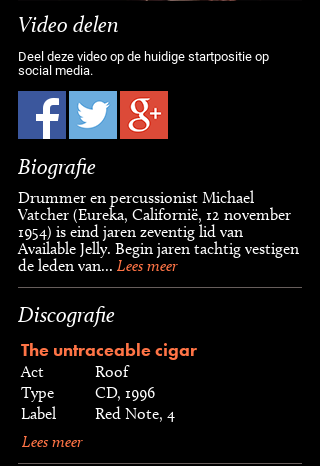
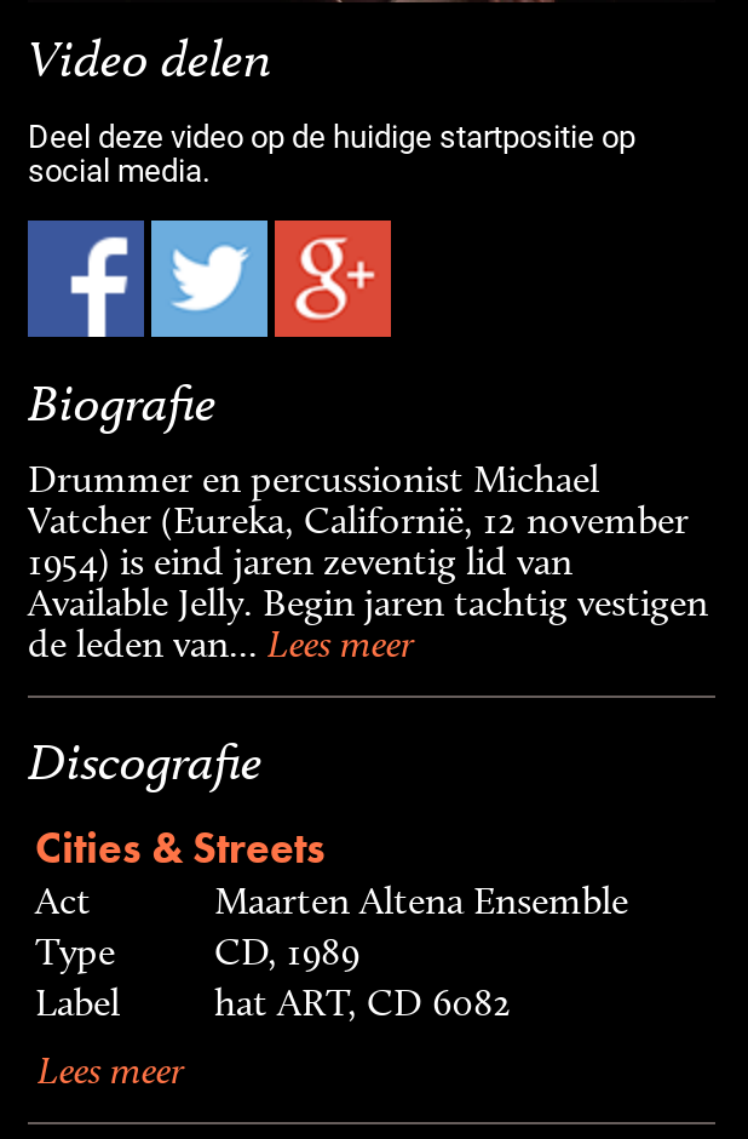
[21,338,197,361] The untraceable cigar -> [35,819,326,875] Cities & Streets
[95,362,128,381] Roof -> [214,877,628,923] Maarten Altena Ensemble
[95,383,155,402] CD, 1996 -> [214,928,359,974] CD, 1989
[95,404,175,423] Red Note, 4 -> [214,979,512,1025] hat ART, CD 6082

